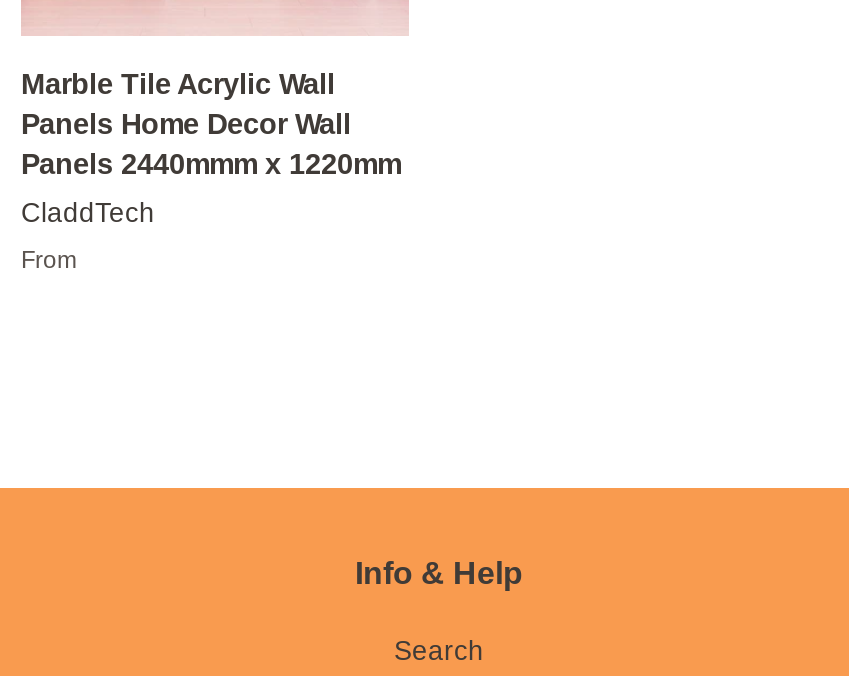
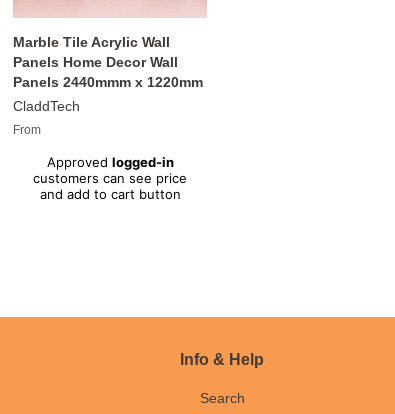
none -> [33,154,187,202] Approved logged-in | customers can see price | and add to cart button

